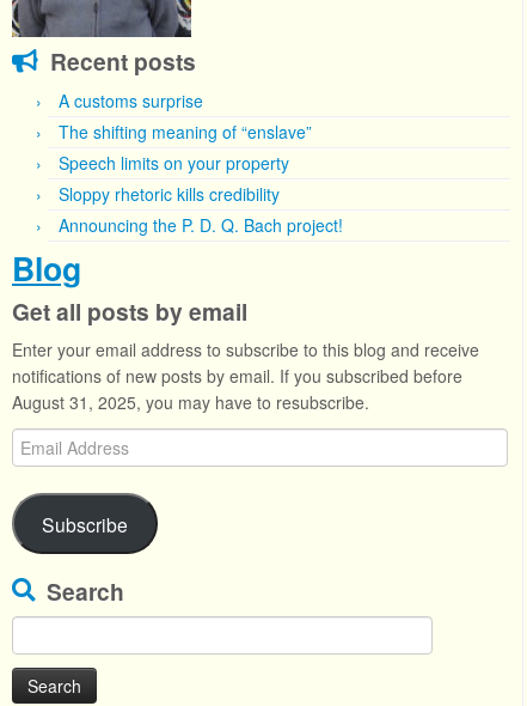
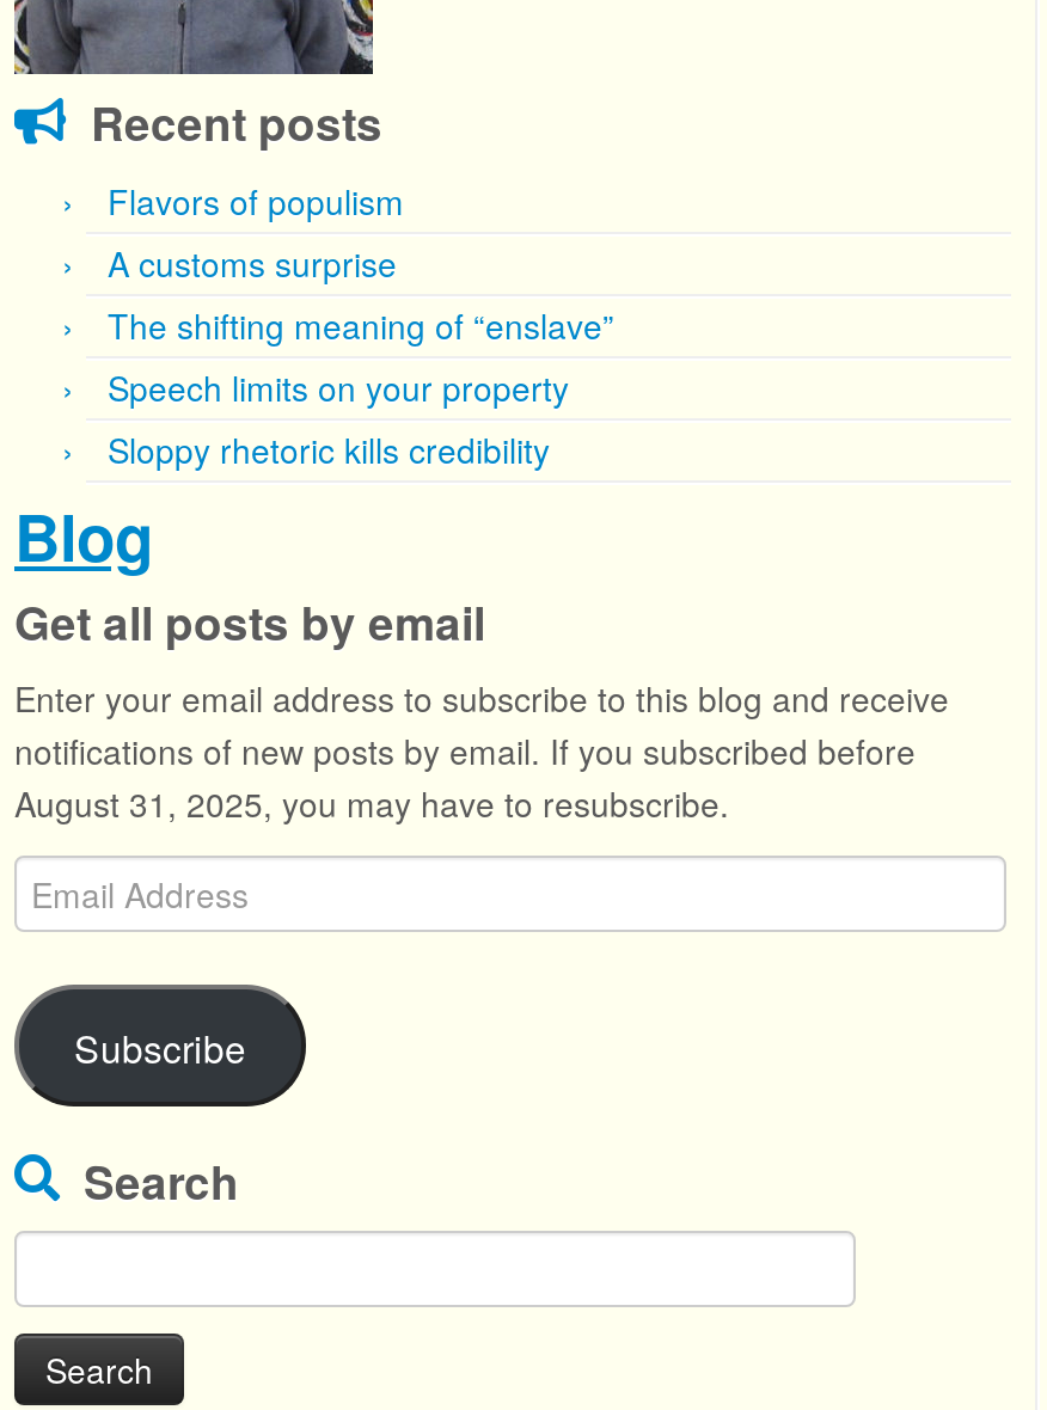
none -> [108,177,404,225] Flavors of populism
moved [59,89,312,206] -> [108,239,614,473]: A customs surprise | The shifting meaning of “enslave” | Speech limits on your property | Sloppy rhetoric kills credibility
[59,213,343,237] Announcing the P. D. Q. Bach project! -> none

